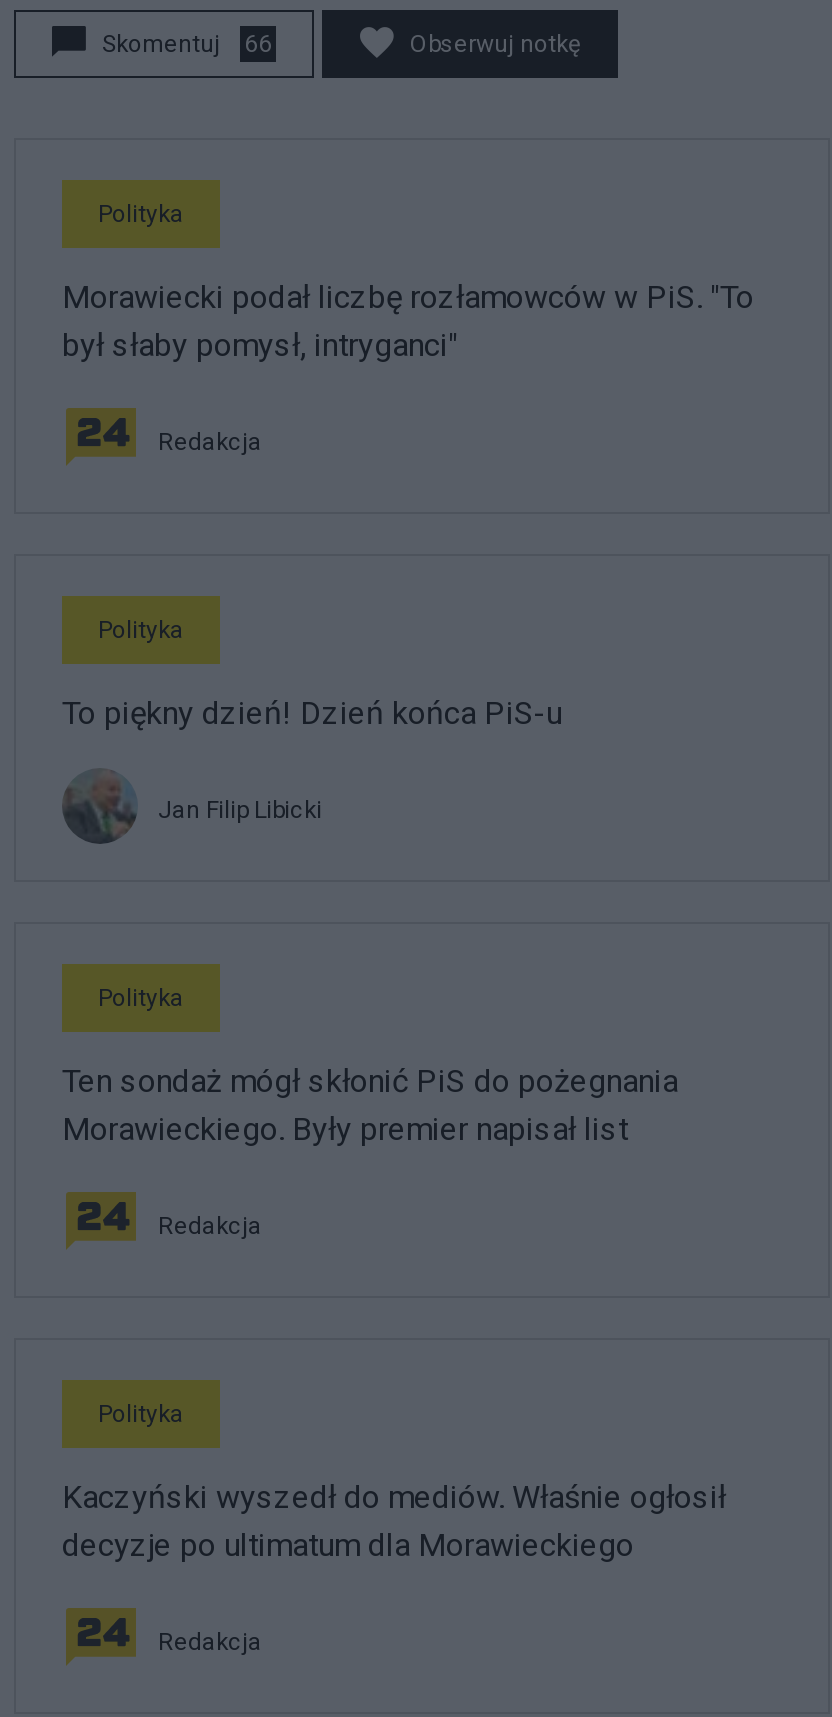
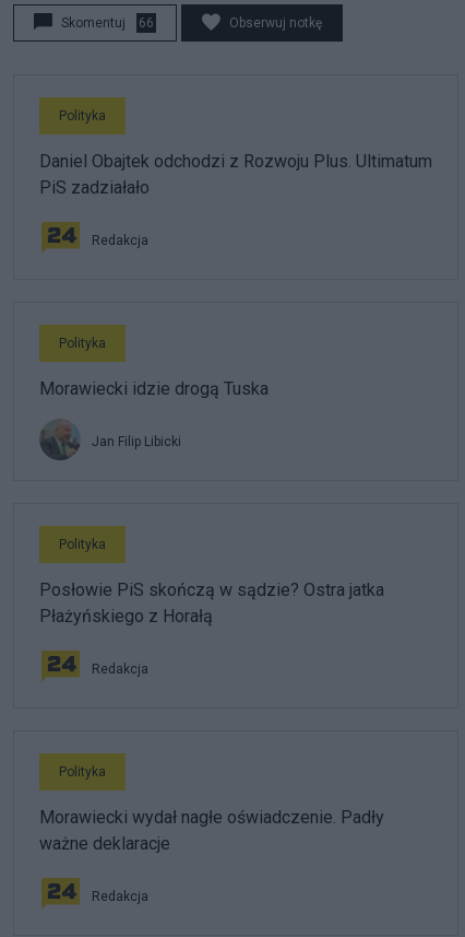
[62,278,754,364] Morawiecki podał liczbę rozłamowców w PiS. "To | był słaby pomysł, intryganci" -> [39,151,432,198] Daniel Obajtek odchodzi z Rozwoju Plus. Ultimatum | PiS zadziałało
[62,694,562,732] To piękny dzień! Dzień końca PiS-u -> [39,378,269,399] Morawiecki idzie drogą Tuska
[62,1062,678,1148] Ten sondaż mógł skłonić PiS do pożegnania | Morawieckiego. Były premier napisał list -> [39,579,384,626] Posłowie PiS skończą w sądzie? Ostra jatka | Płażyńskiego z Horałą
[62,1478,726,1564] Kaczyński wyszedł do mediów. Właśnie ogłosił | decyzje po ultimatum dla Morawieckiego -> [39,807,384,854] Morawiecki wydał nagłe oświadczenie. Padły | ważne deklaracje

